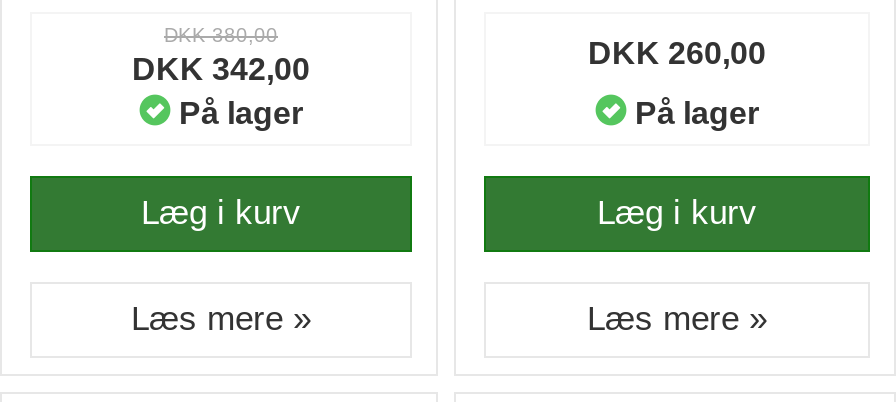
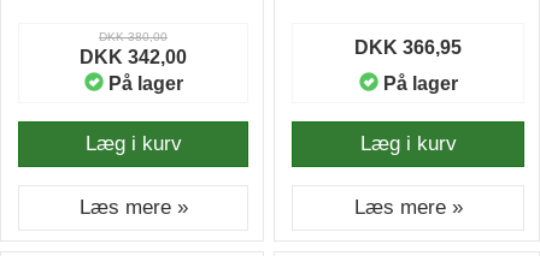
[588,36,766,70] DKK 260,00 -> [354,37,462,58] DKK 366,95

